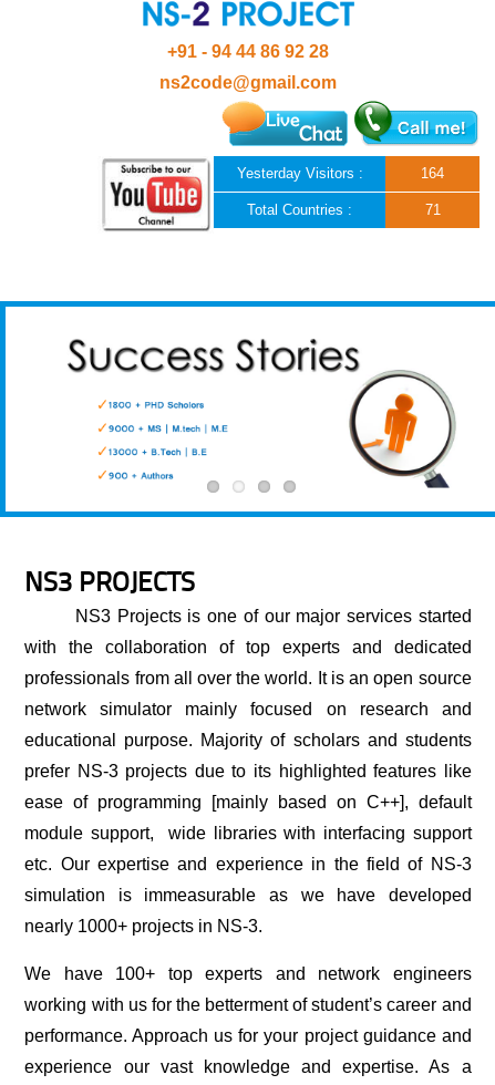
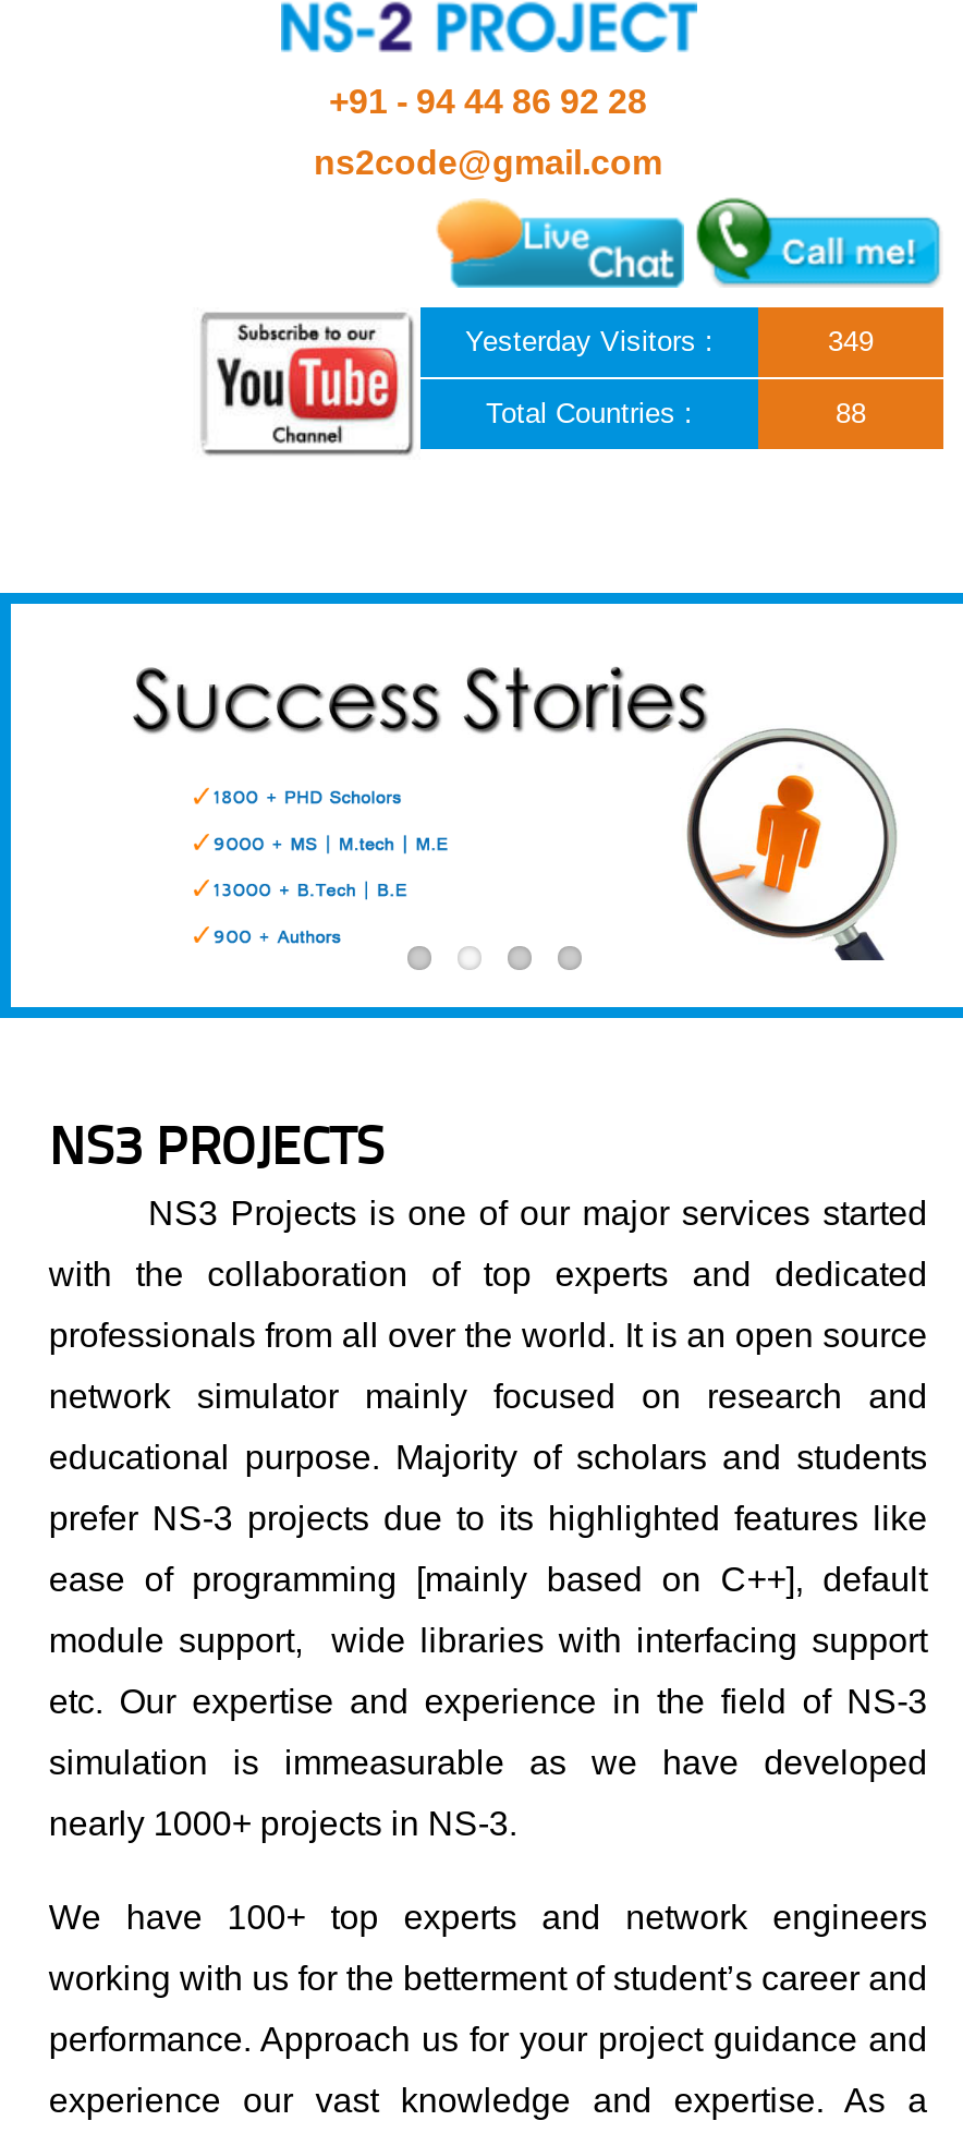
[421,165,444,182] 164 -> [828,326,874,358] 349
[425,202,440,219] 71 -> [836,398,866,430] 88

